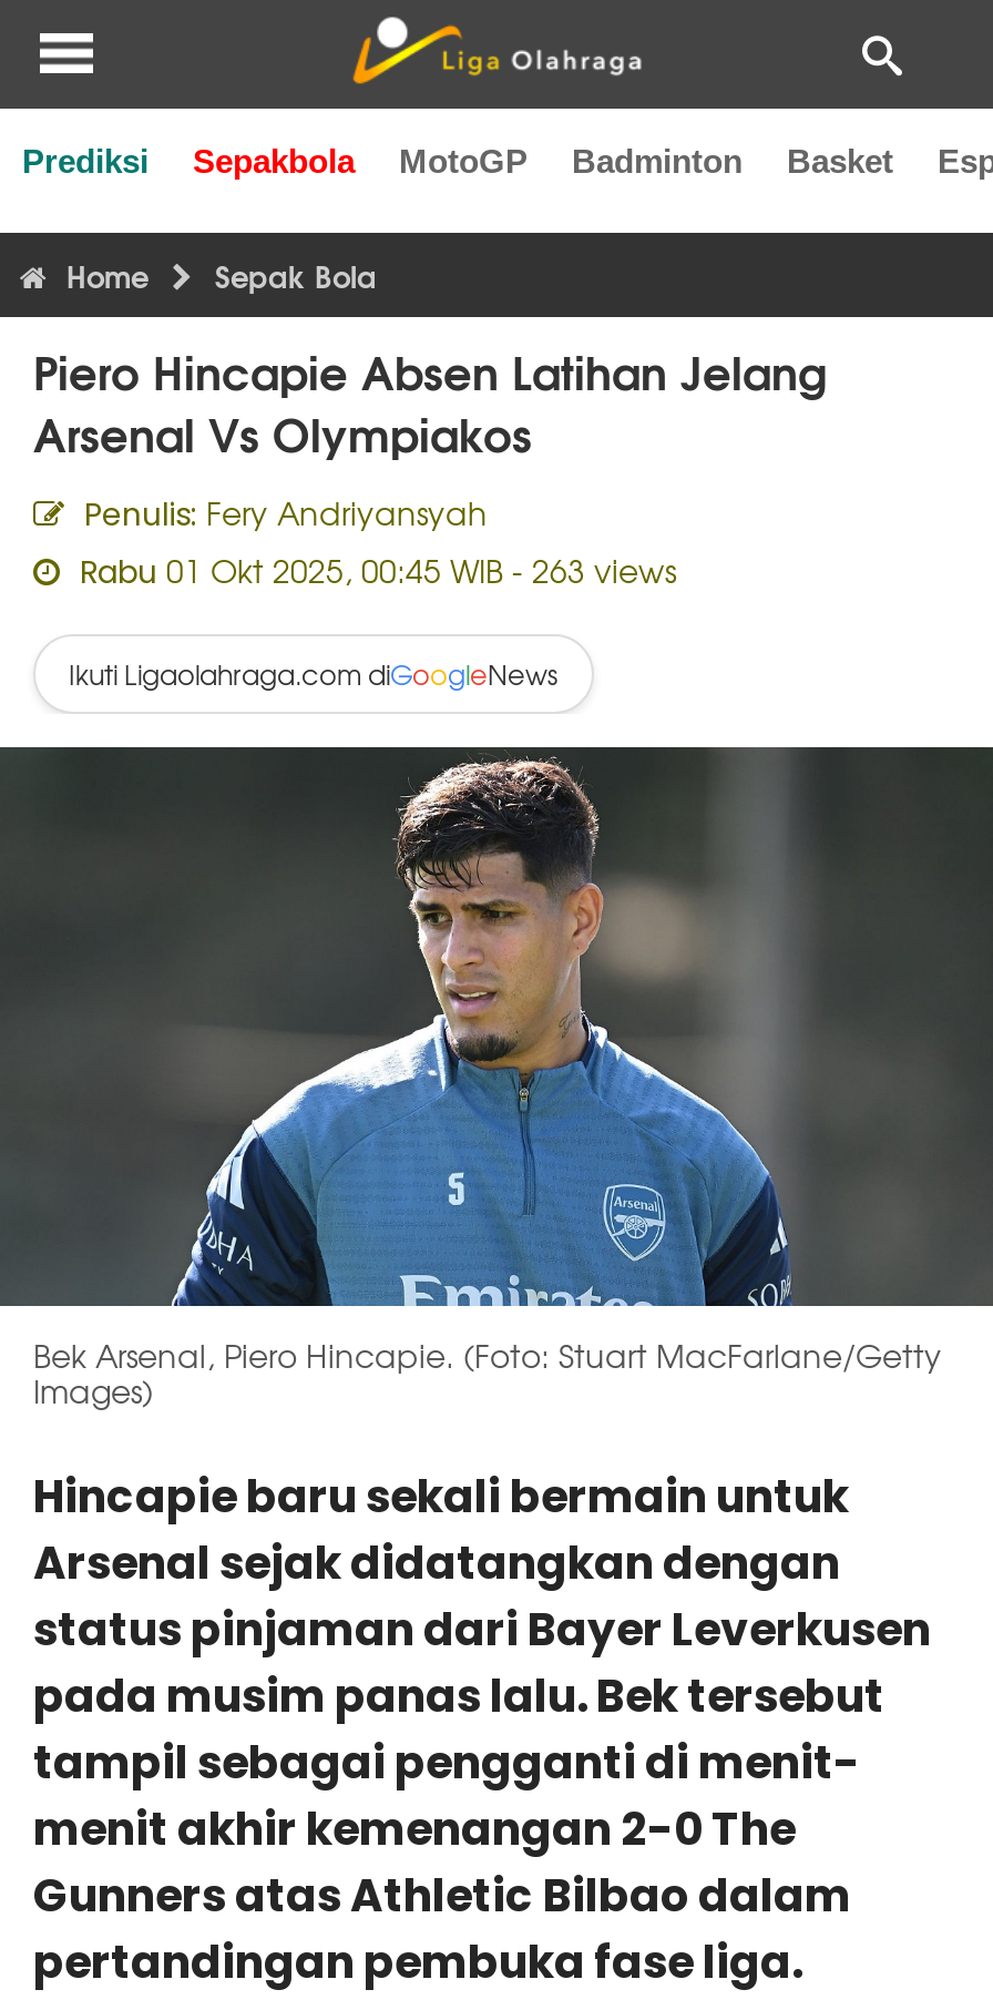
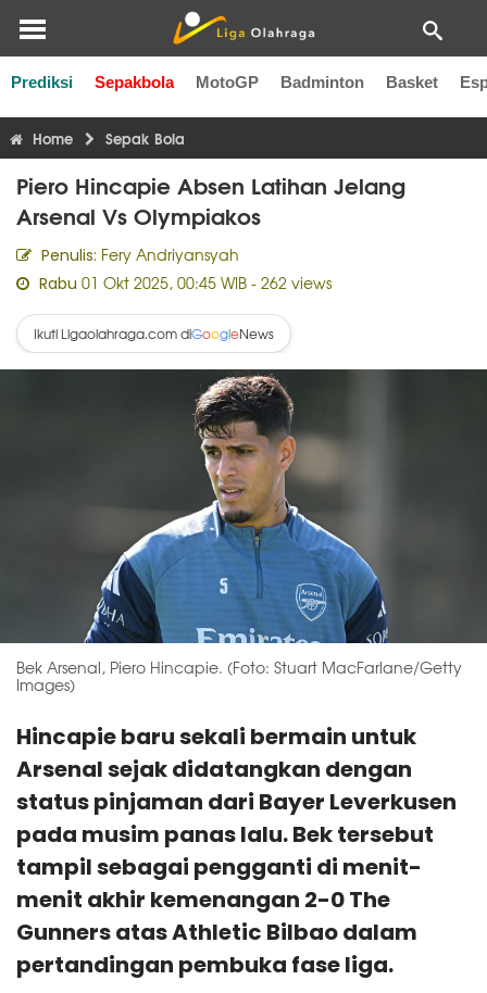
[71,548,676,592] Rabu 01 Okt 2025, 00:45 WIB - 263 views -> [35,272,332,293] Rabu 01 Okt 2025, 00:45 WIB - 262 views

